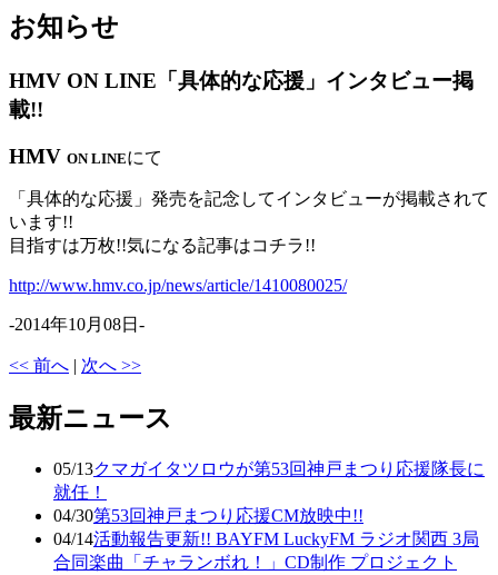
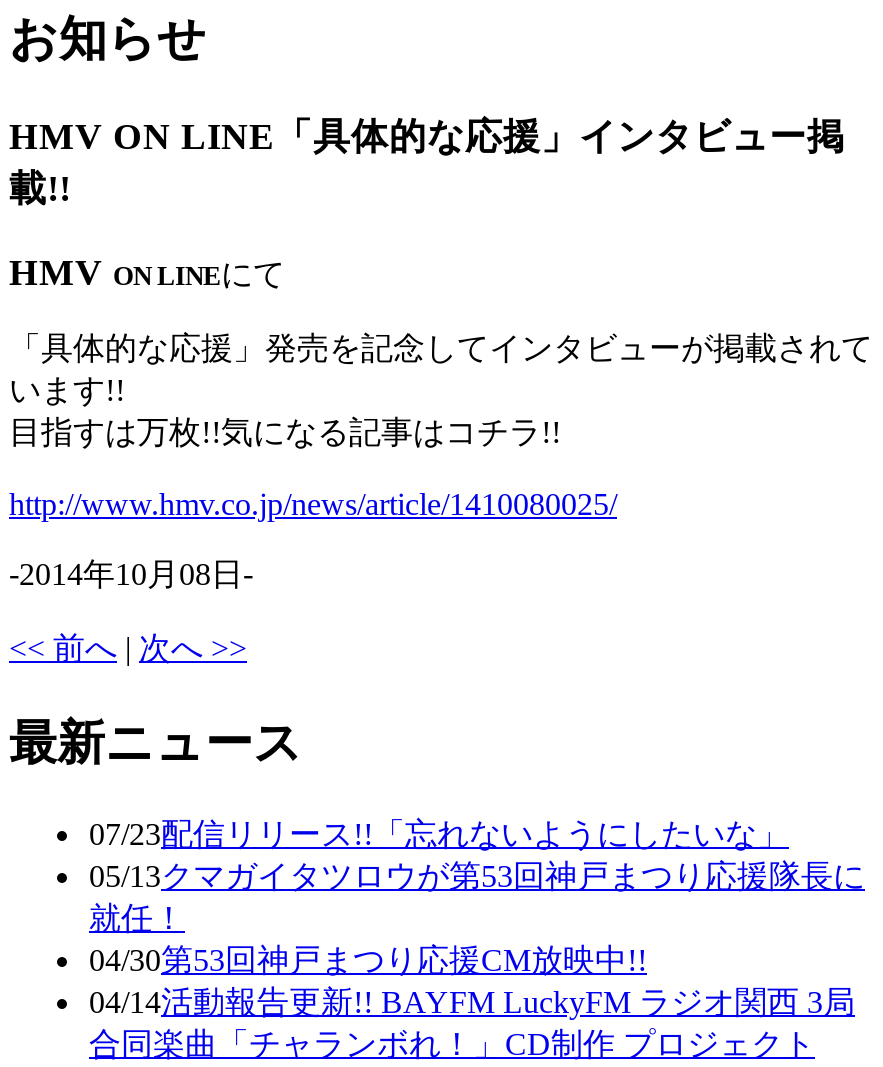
none -> [89,817,789,851] 07/23配信リリース!!「忘れないようにしたいな」

